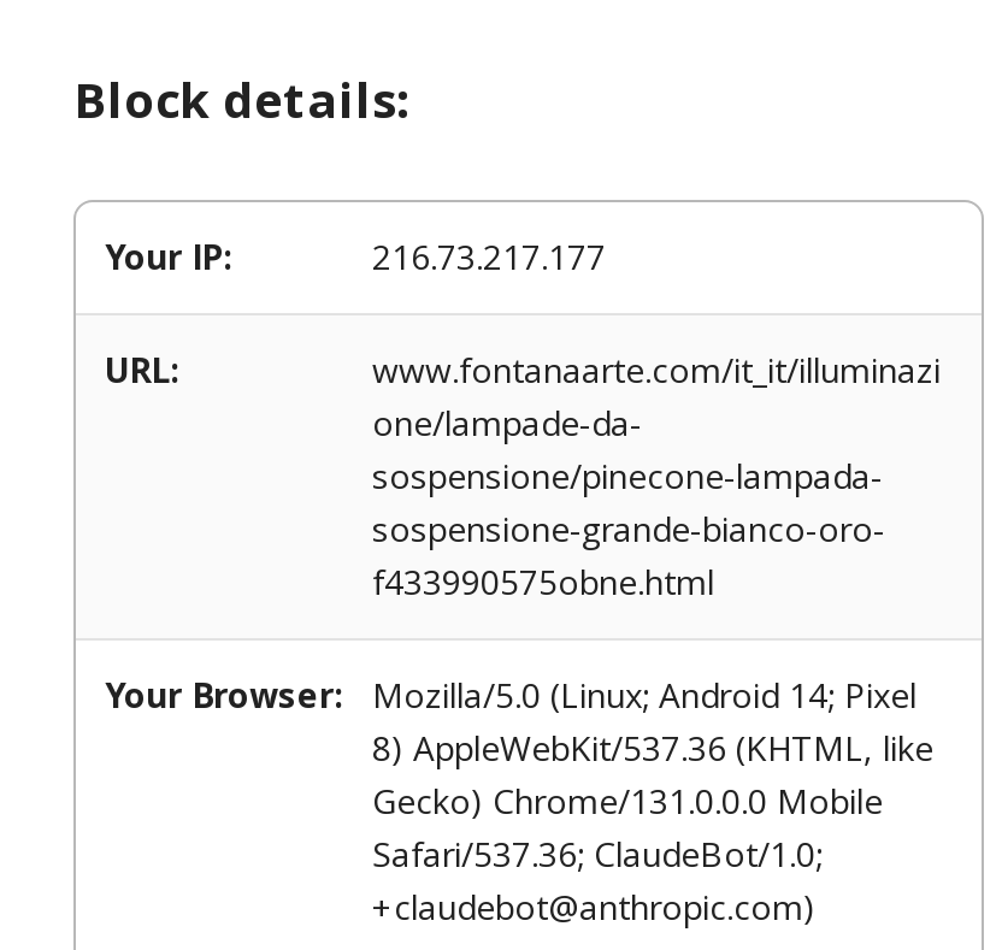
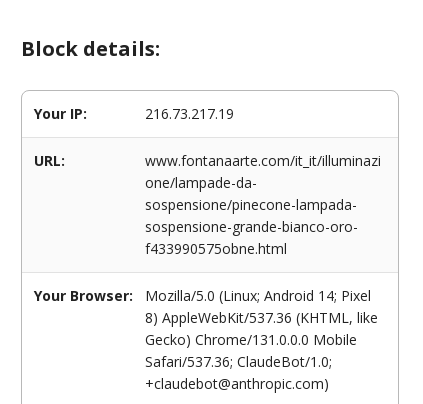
[372,234,606,279] 216.73.217.177 -> [145,104,234,123] 216.73.217.19

